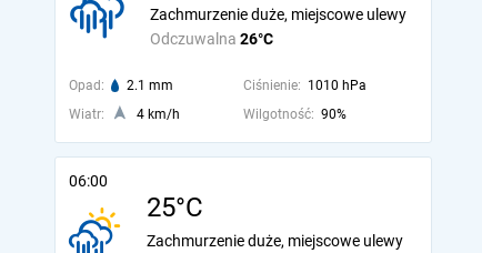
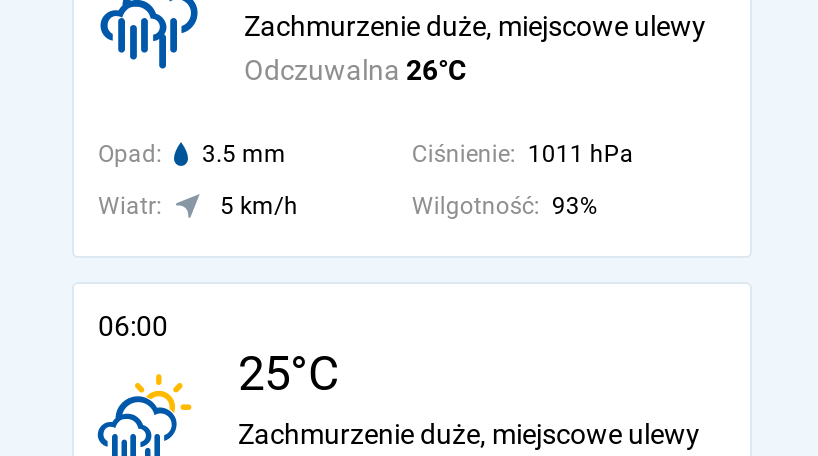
[69,78,173,93] Opad: 2.1 mm -> [98,140,286,168] Opad: 3.5 mm
[243,78,366,93] Ciśnienie: 1010 hPa -> [412,140,634,168] Ciśnienie: 1011 hPa
[137,107,180,122] 4 km/h -> [220,192,298,220] 5 km/h
[243,107,346,122] Wilgotność: 90% -> [412,192,598,220] Wilgotność: 93%

